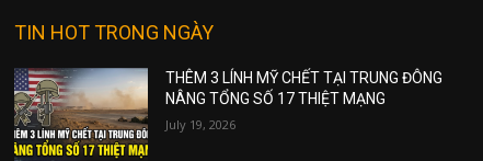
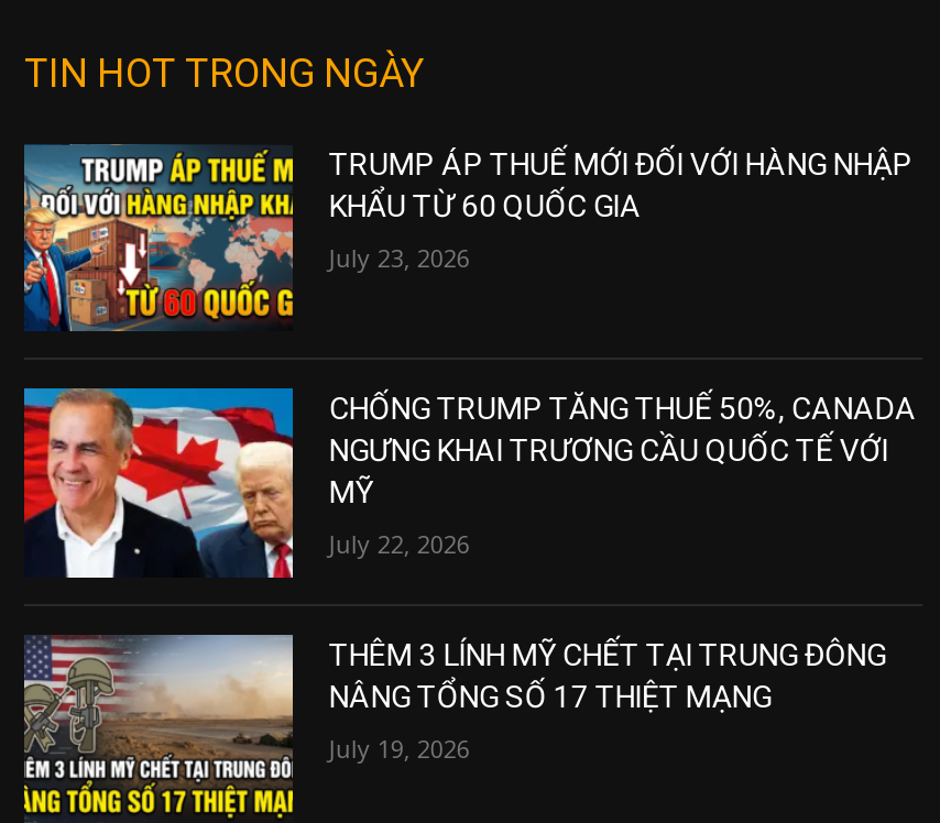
none -> [22,144,912,333] [image] | TRUMP ÁP THUẾ MỚI ĐỐI VỚI HÀNG NHẬP | KHẨU TỪ 60 QUỐC GIA | July 23, 2026
none -> [22,386,917,580] [image] | CHỐNG TRUMP TĂNG THUẾ 50%, CANADA | NGƯNG KHAI TRƯƠNG CẦU QUỐC TẾ VỚI | MỸ | July 22, 2026

